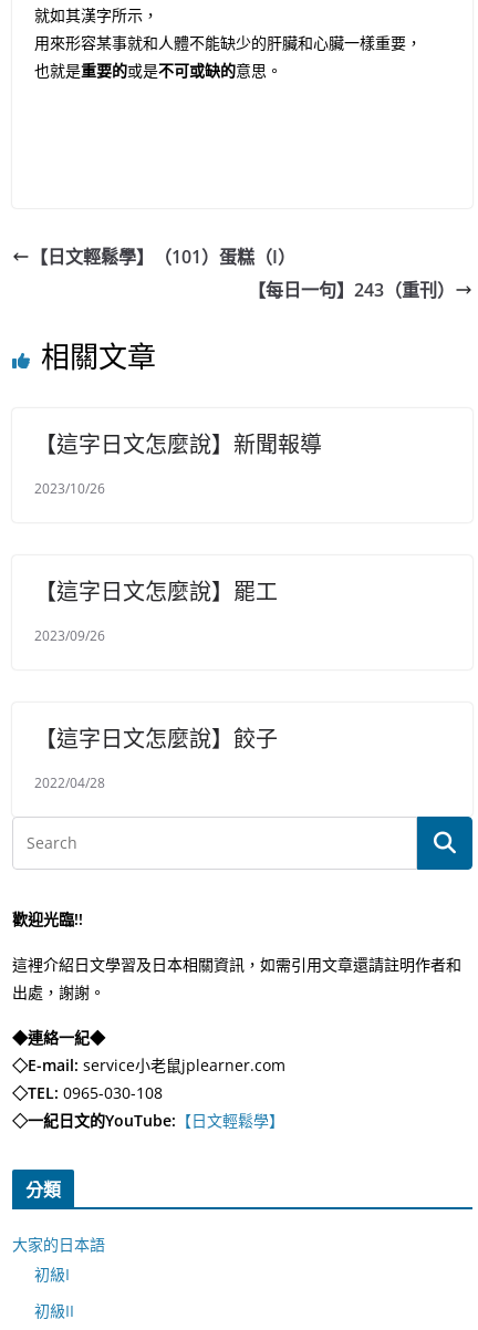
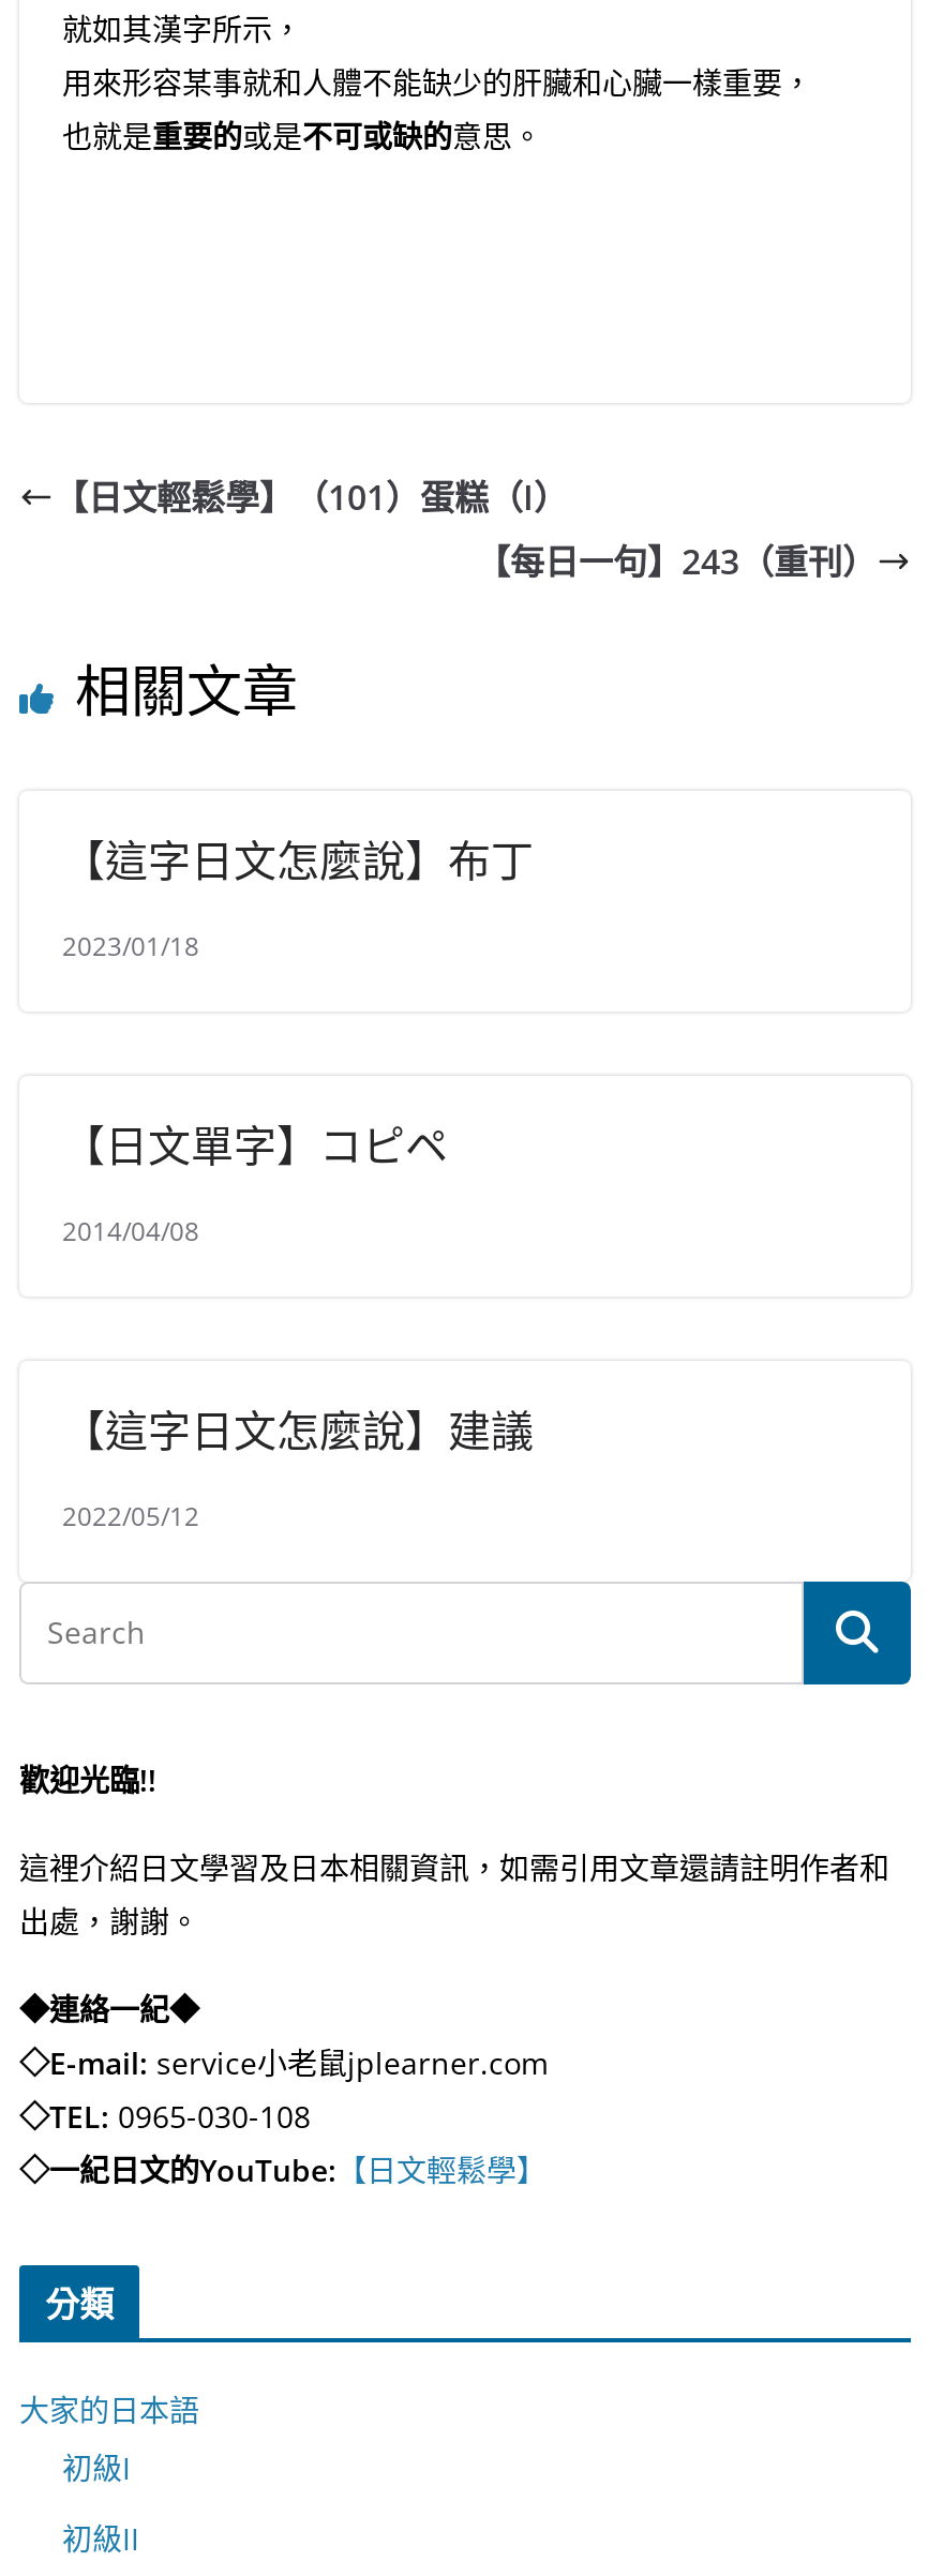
[34,429,322,459] 【這字日文怎麼說】新聞報導 -> [62,831,534,889] 【這字日文怎麼說】布丁
[34,479,105,498] 2023/10/26 -> [62,928,199,964] 2023/01/18
[34,576,278,606] 【這字日文怎麼說】罷工 -> [62,1116,448,1174] 【日文單字】コピペ
[34,626,105,645] 2023/09/26 -> [62,1213,199,1249] 2014/04/08
[34,724,278,753] 【這字日文怎麼說】餃子 -> [62,1401,534,1459] 【這字日文怎麼說】建議
[34,773,105,792] 2022/04/28 -> [62,1498,199,1534] 2022/05/12

